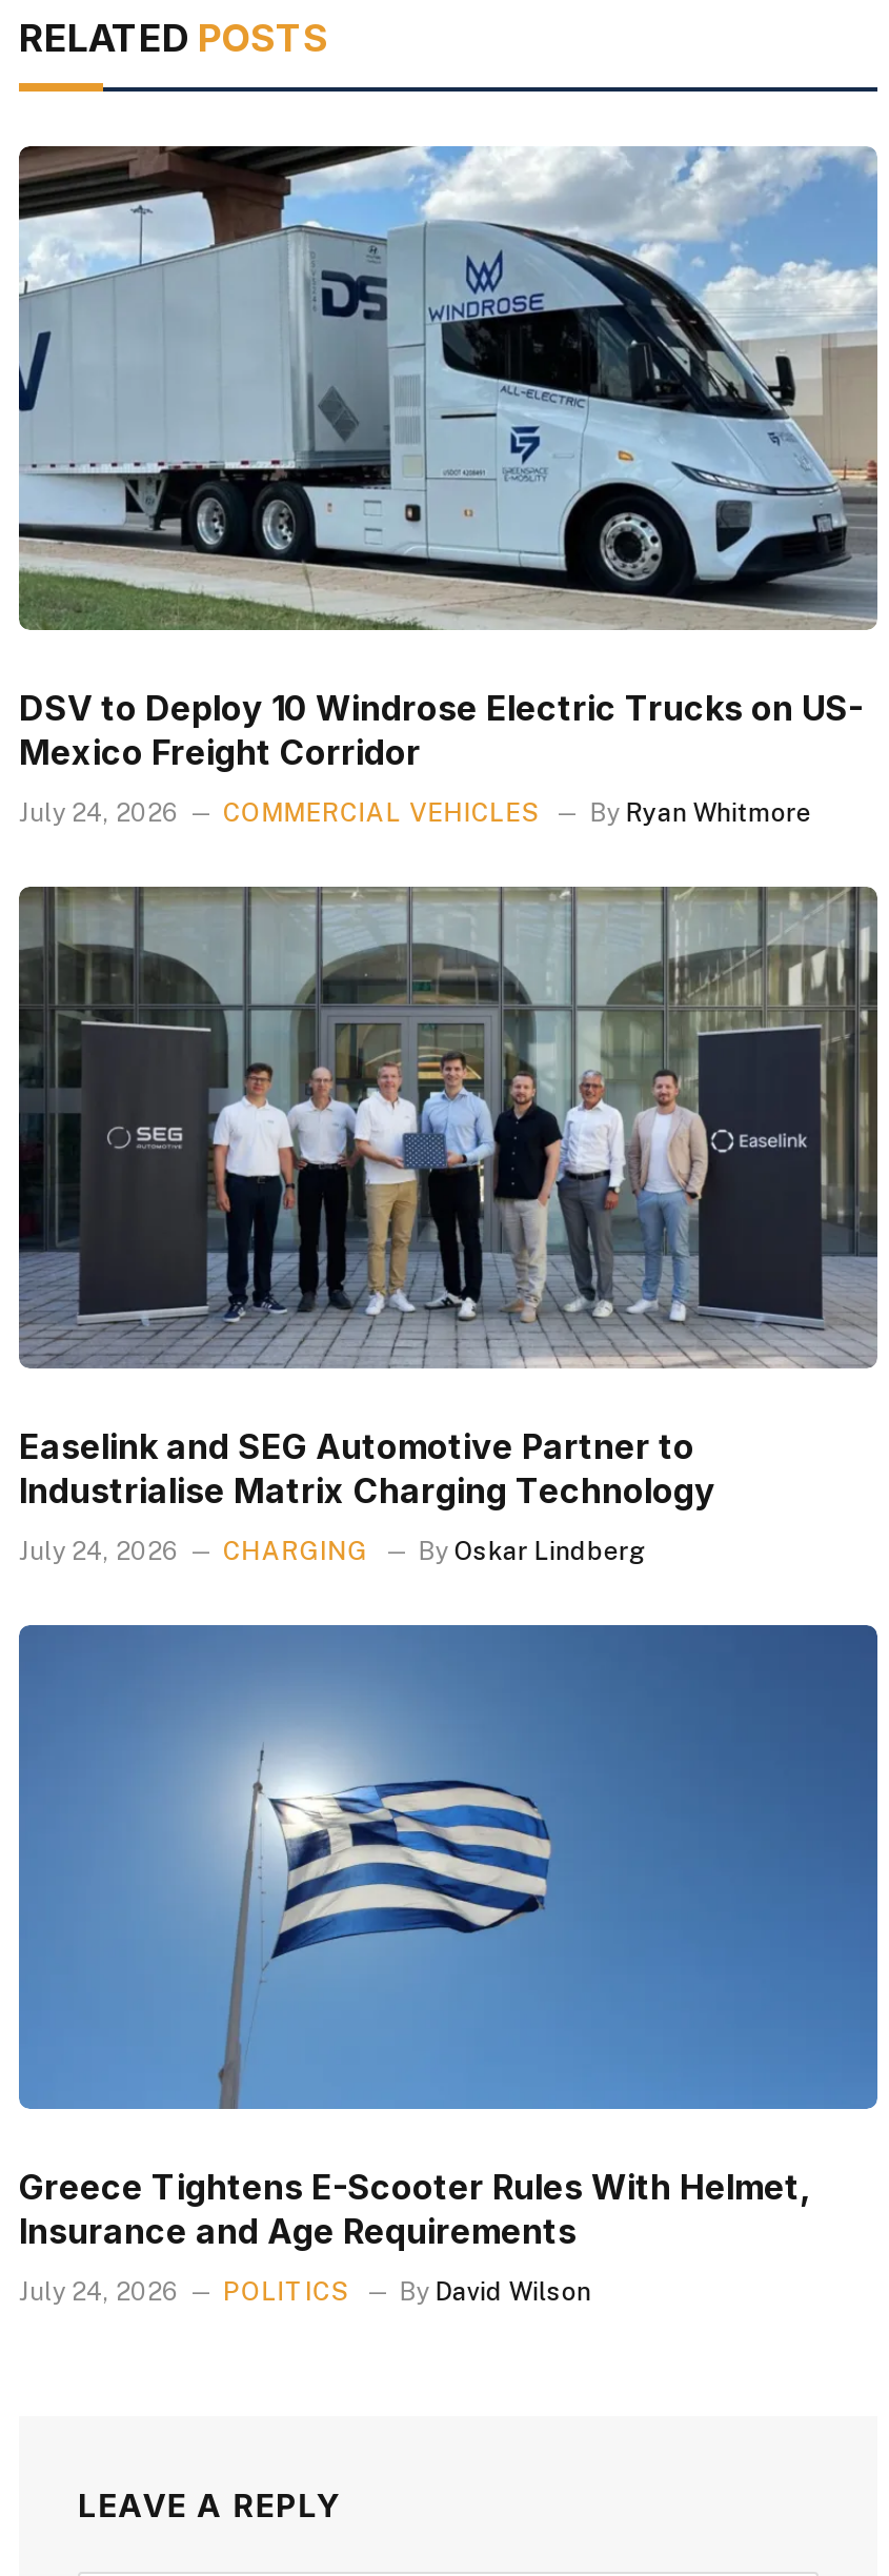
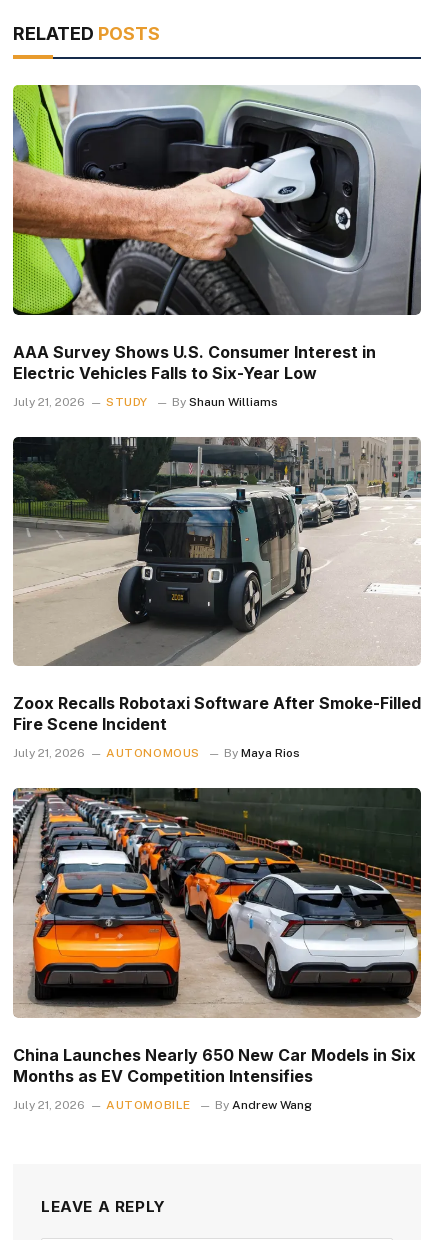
[17,144,877,773] [image] | DSV to Deploy 10 Windrose Electric Trucks on US- | Mexico Freight Corridor -> [12,84,421,383] [image] | AAA Survey Shows U.S. Consumer Interest in | Electric Vehicles Falls to Six-Year Low
[19,798,811,828] July 24, 2026 | COMMERCIAL VEHICLES | By Ryan Whitmore -> [13,395,278,409] July 21, 2026 | STUDY | By Shaun Williams
[17,887,880,1513] [image] | Easelink and SEG Automotive Partner to | Industrialise Matrix Charging Technology -> [13,437,421,734] [image] | Zoox Recalls Robotaxi Software After Smoke-Filled | Fire Scene Incident
[19,1538,646,1567] July 24, 2026 | CHARGING | By Oskar Lindberg -> [13,746,300,760] July 21, 2026 | AUTONOMOUS | By Maya Rios
[17,1623,880,2252] [image] | Greece Tightens E-Scooter Rules With Helmet, | Insurance and Age Requirements -> [12,787,422,1086] [image] | China Launches Nearly 650 New Car Models in Six | Months as EV Competition Intensifies
[19,2277,591,2307] July 24, 2026 | POLITICS | By David Wilson -> [13,1098,312,1112] July 21, 2026 | AUTOMOBILE | By Andrew Wang

